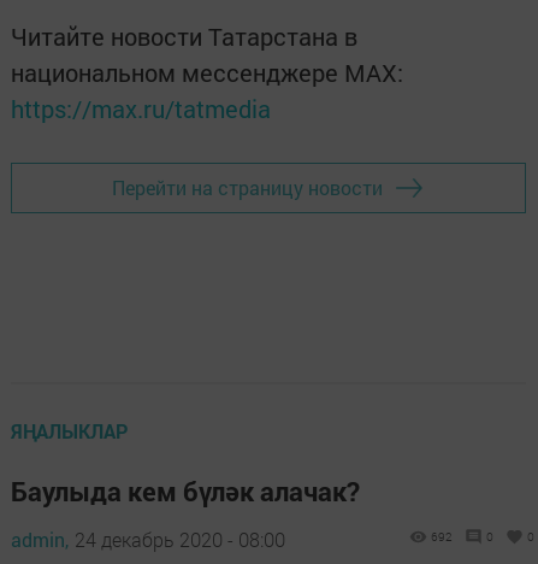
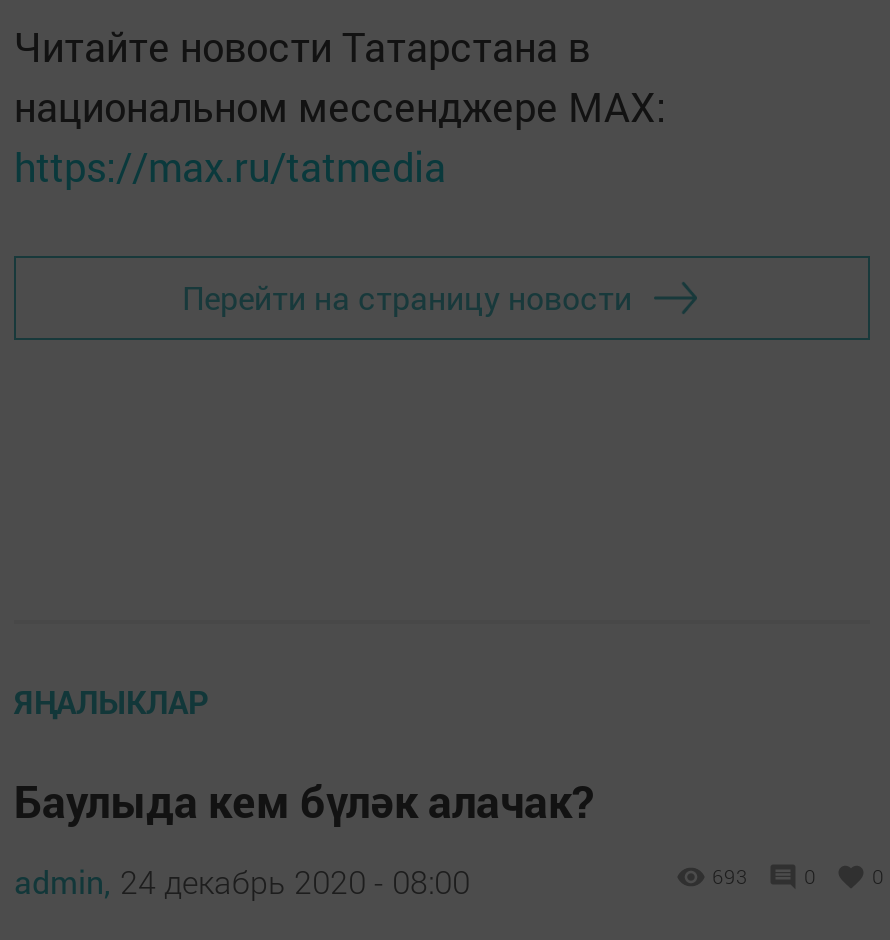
[431,529,453,545] 692 -> [712,864,748,890] 693

